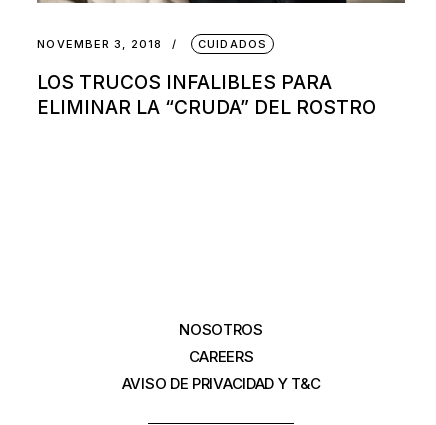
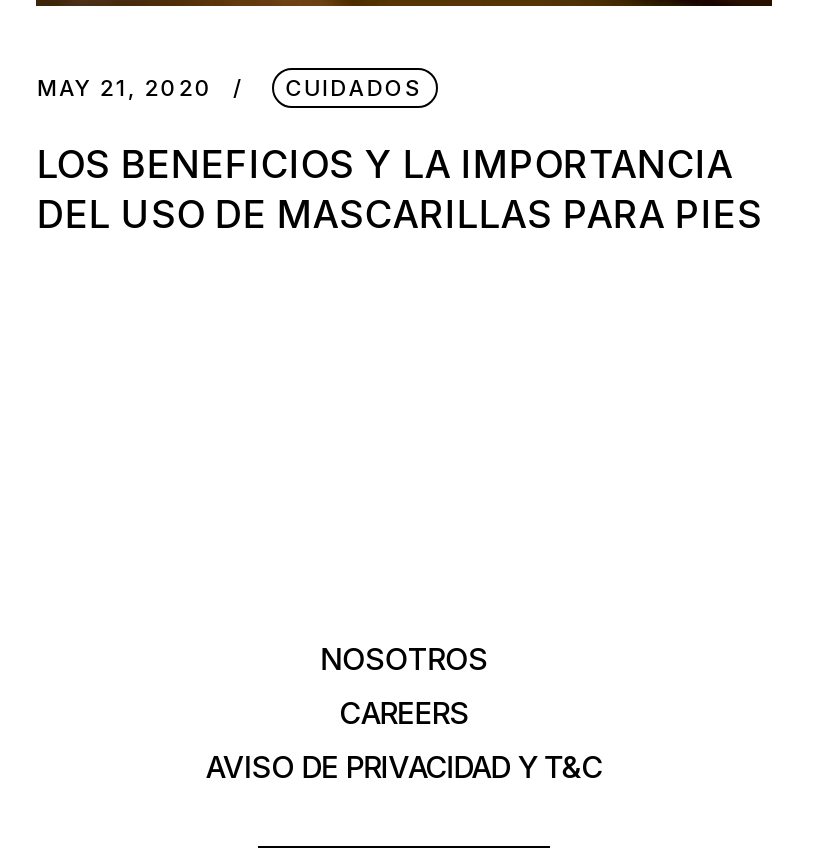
[37,37,162,51] NOVEMBER 3, 2018 -> [37,74,213,102] MAY 21, 2020
[37,71,376,119] LOS TRUCOS INFALIBLES PARA | ELIMINAR LA “CRUDA” DEL ROSTRO -> [37,142,763,238] LOS BENEFICIOS Y LA IMPORTANCIA | DEL USO DE MASCARILLAS PARA PIES

